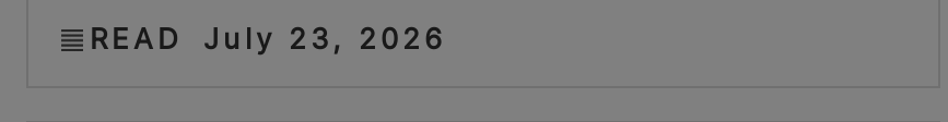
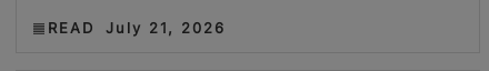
[90,20,446,55] READ July 23, 2026 -> [48,19,226,37] READ July 21, 2026

